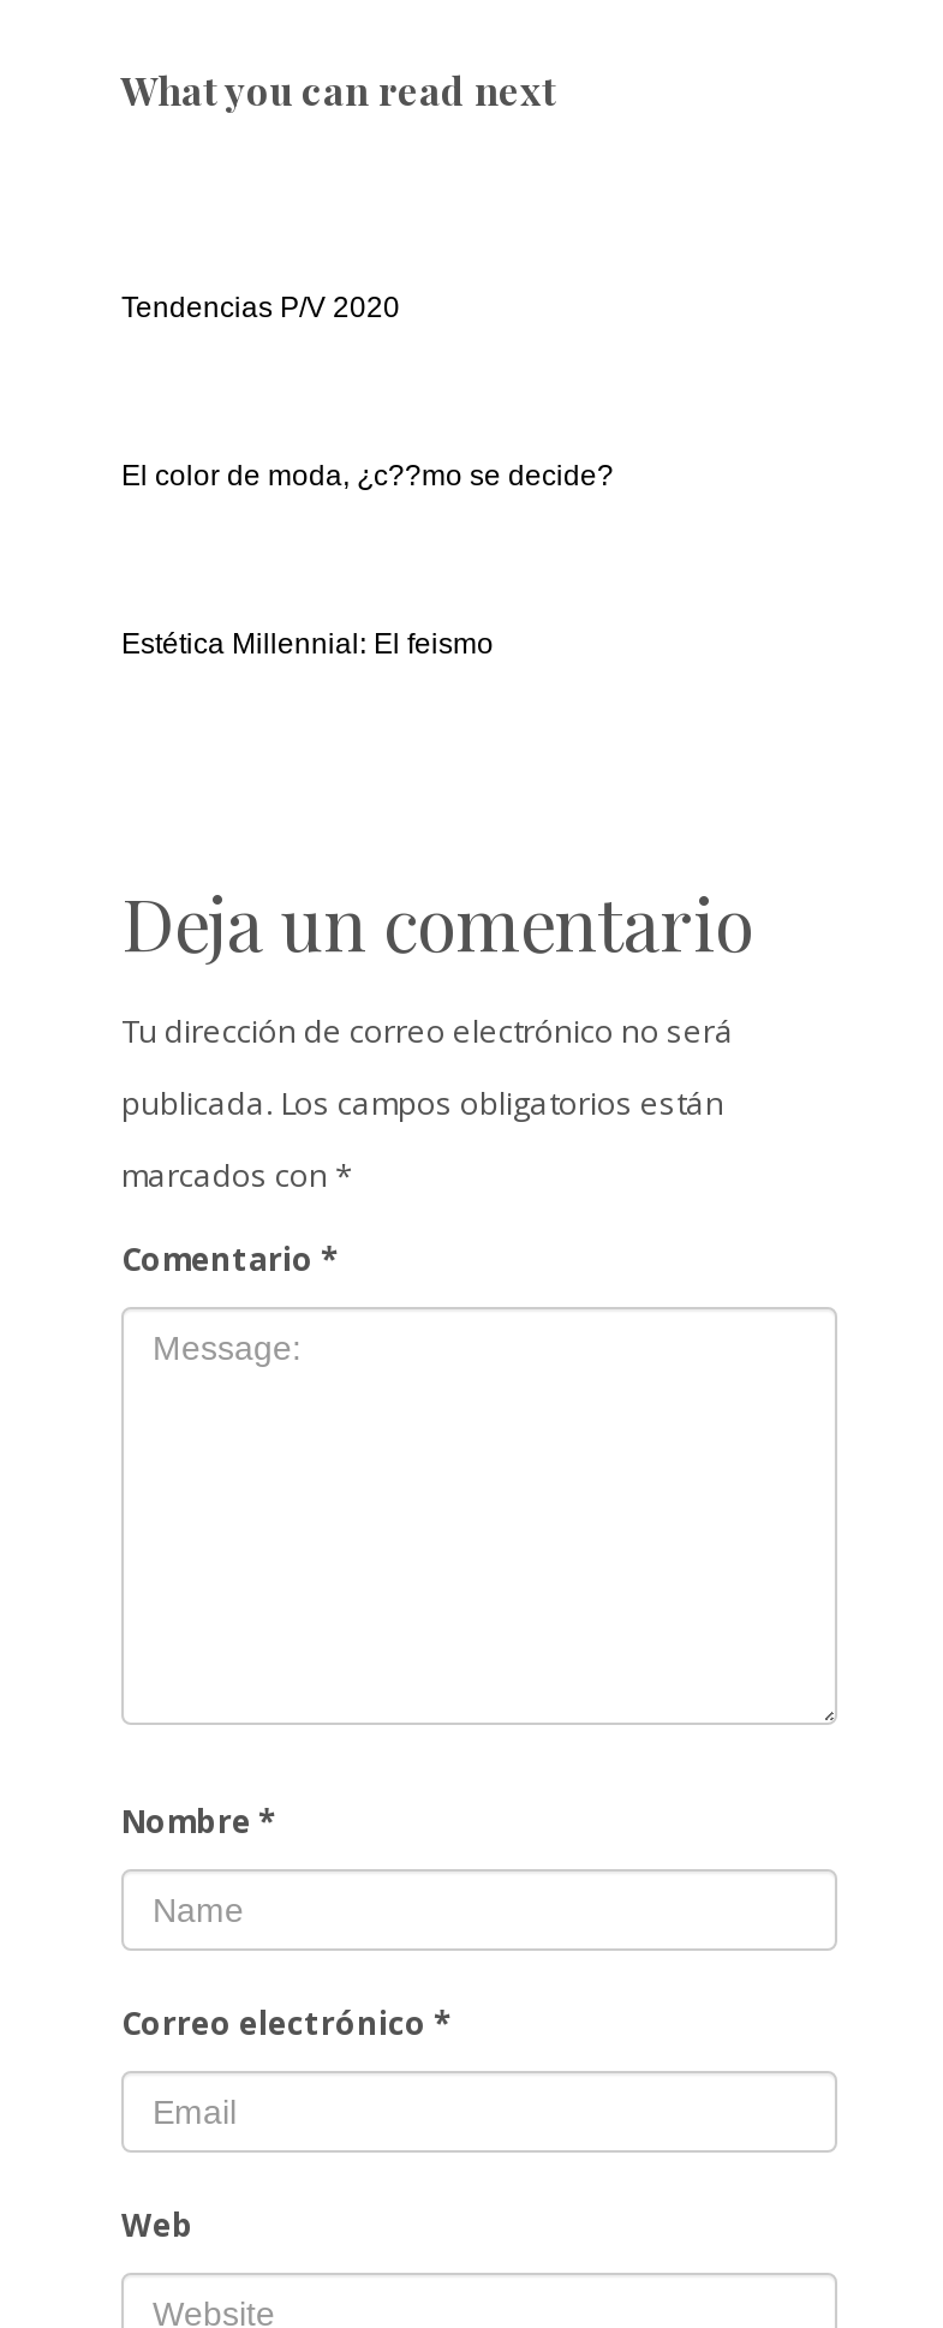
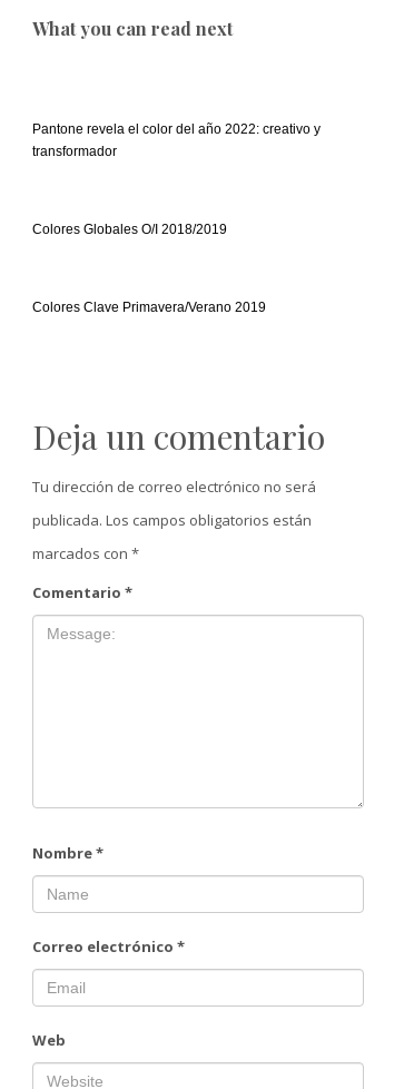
[121,291,400,324] Tendencias P/V 2020 -> [32,121,321,159] Pantone revela el color del año 2022: creativo y | transformador
[121,459,614,493] El color de moda, ¿c??mo se decide? -> [32,222,227,237] Colores Globales O/I 2018/2019
[121,627,494,661] Estética Millennial: El feismo -> [32,300,266,315] Colores Clave Primavera/Verano 2019

